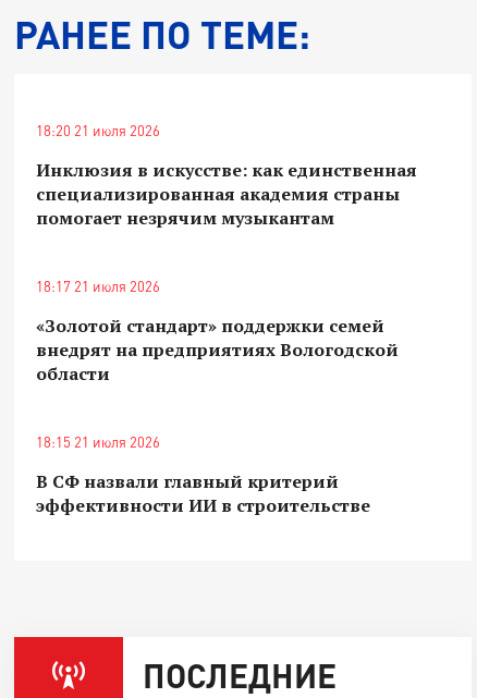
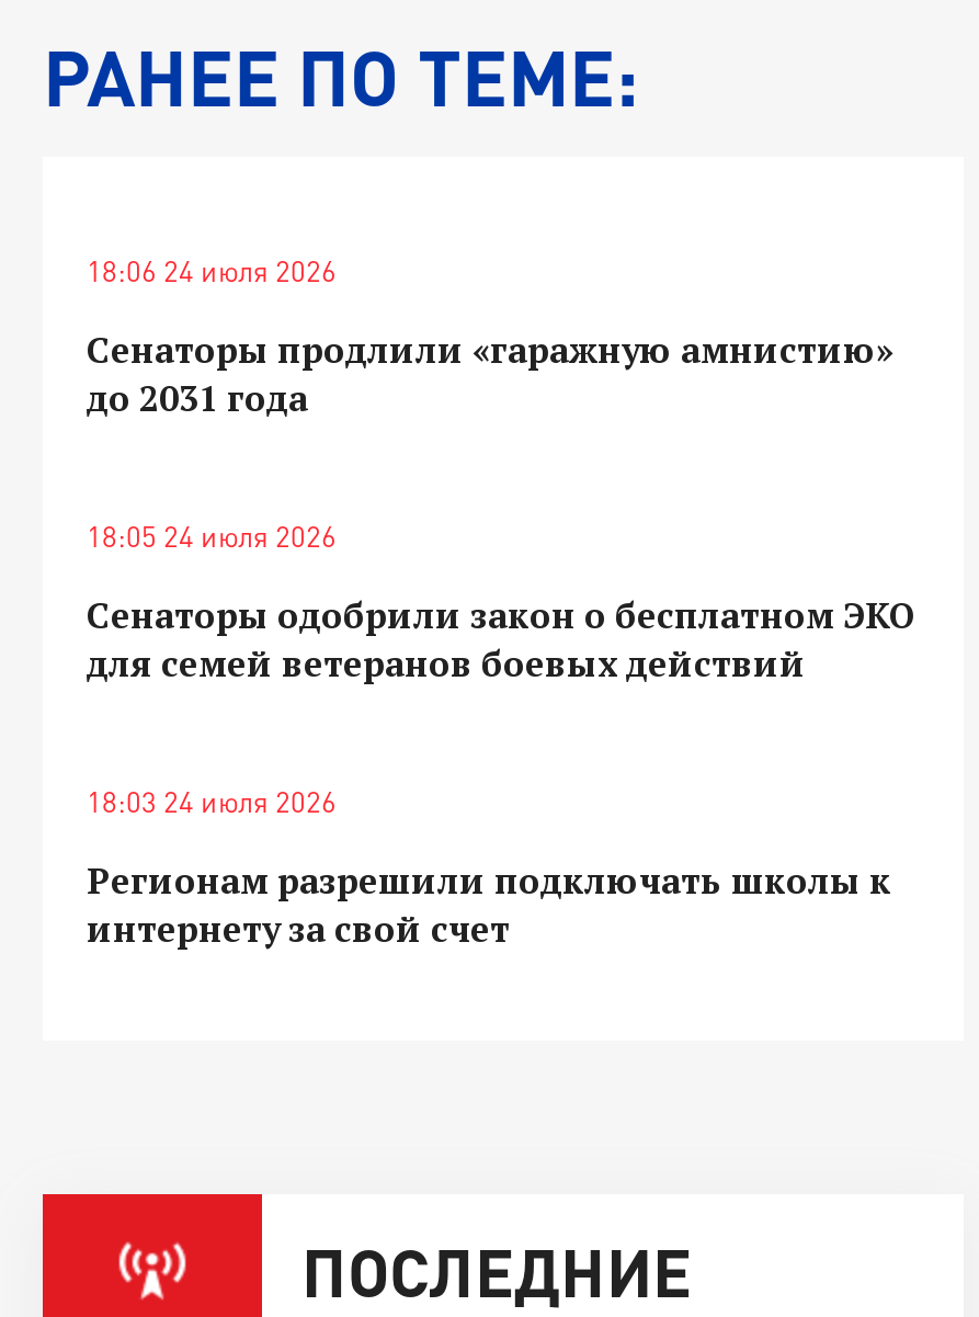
[36,122,160,140] 18:20 21 июля 2026 -> [87,254,337,289] 18:06 24 июля 2026
[36,158,417,230] Инклюзия в искусстве: как единственная | специализированная академия страны | помогает незрячим музыкантам -> [87,326,893,423] Сенаторы продлили «гаражную амнистию» | до 2031 года
[36,278,160,295] 18:17 21 июля 2026 -> [87,519,337,554] 18:05 24 июля 2026
[36,314,399,386] «Золотой стандарт» поддержки семей | внедрят на предприятиях Вологодской | области -> [87,591,915,688] Сенаторы одобрили закон о бесплатном ЭКО | для семей ветеранов боевых действий
[36,434,160,451] 18:15 21 июля 2026 -> [87,784,337,820] 18:03 24 июля 2026
[36,470,370,517] В СФ назвали главный критерий | эффективности ИИ в строительстве -> [87,857,891,953] Регионам разрешили подключать школы к | интернету за свой счет

